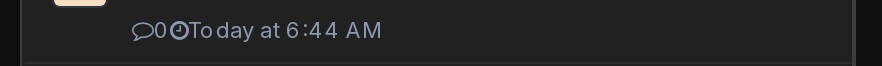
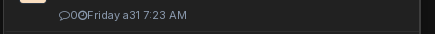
[154,16,382,44] 0 Today at 6:44 AM -> [70,8,187,22] 0 Friday a31 7:23 AM

